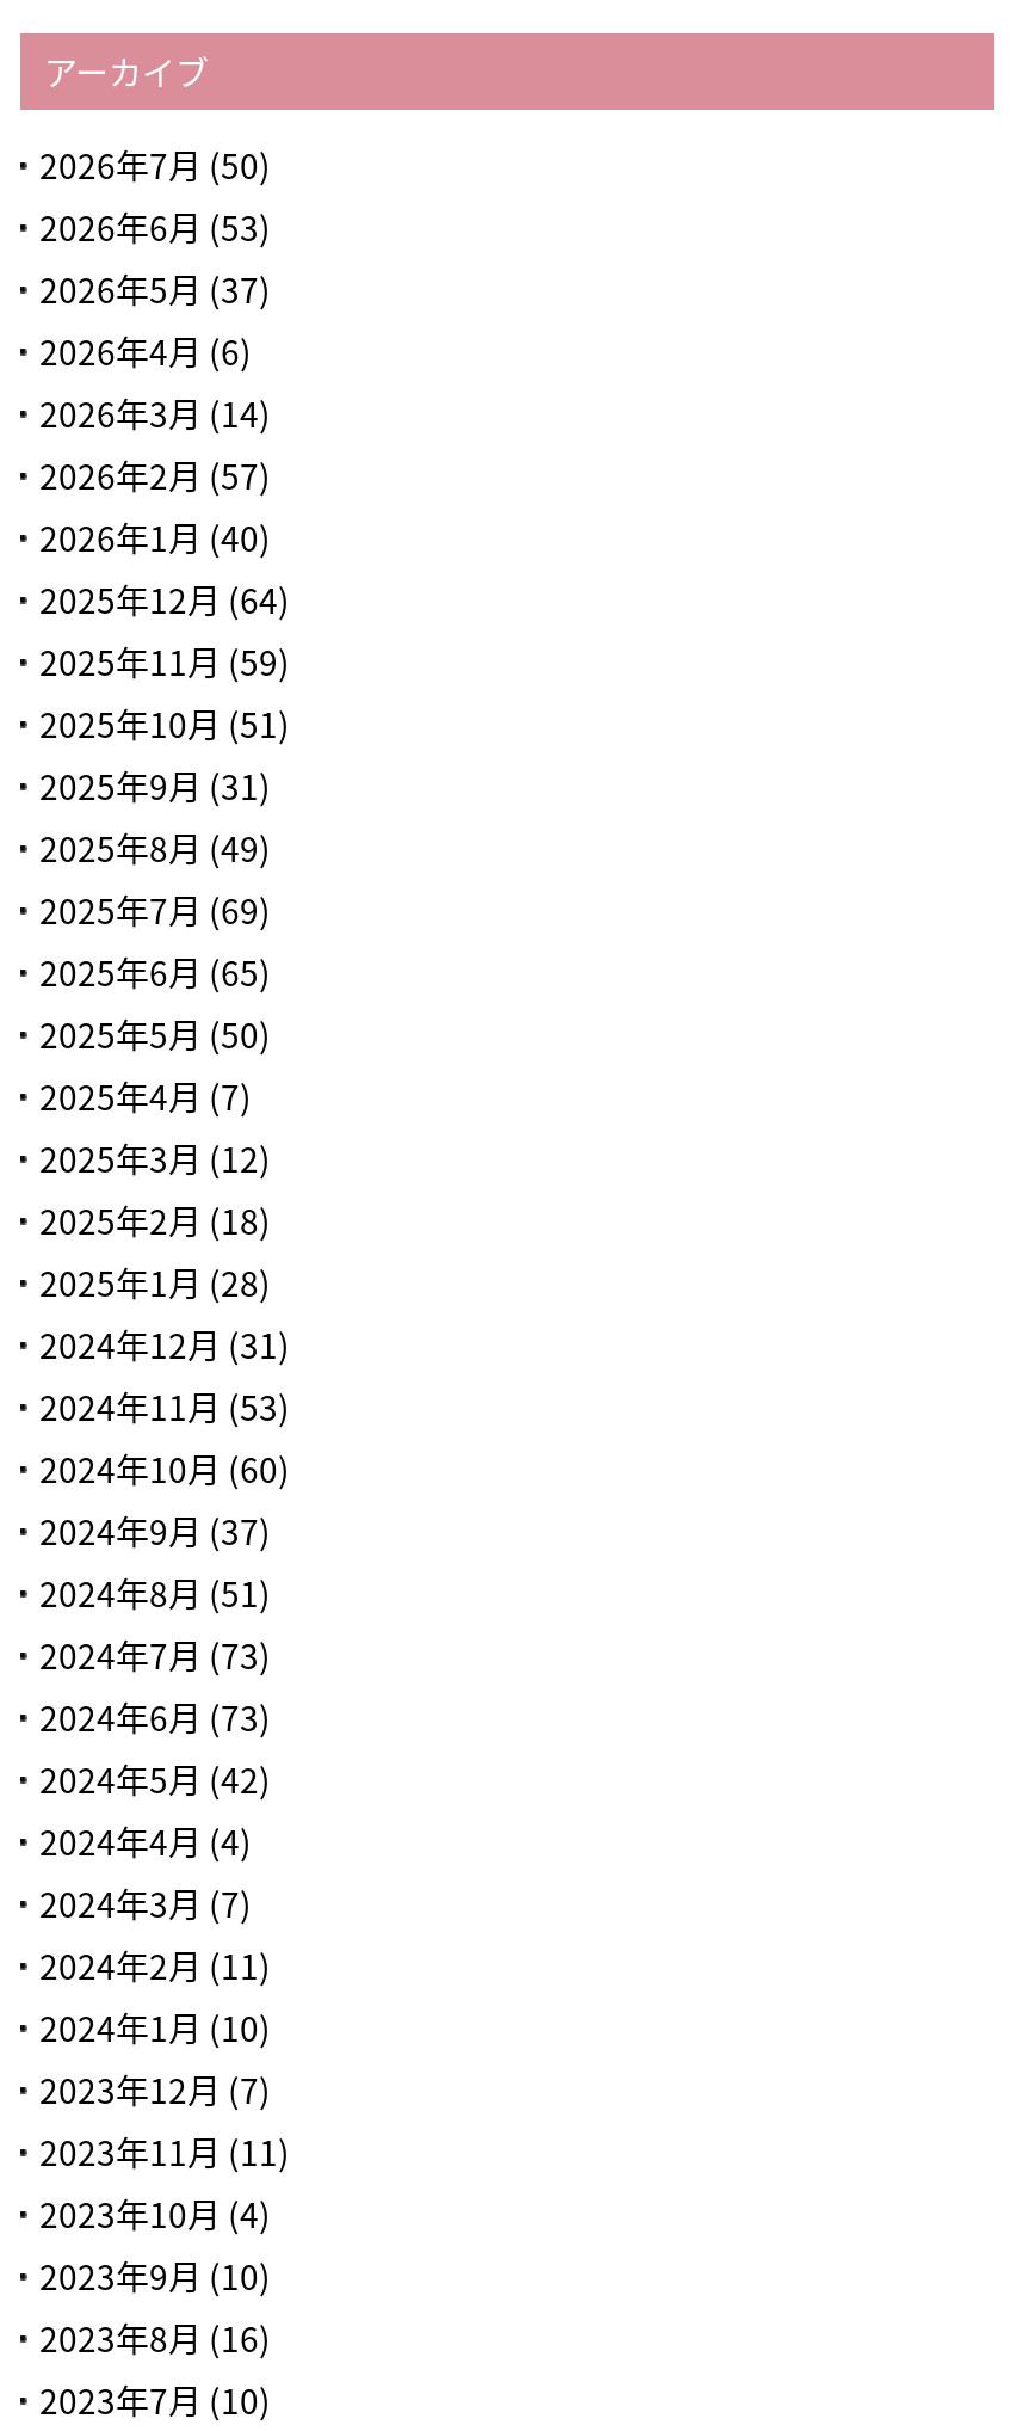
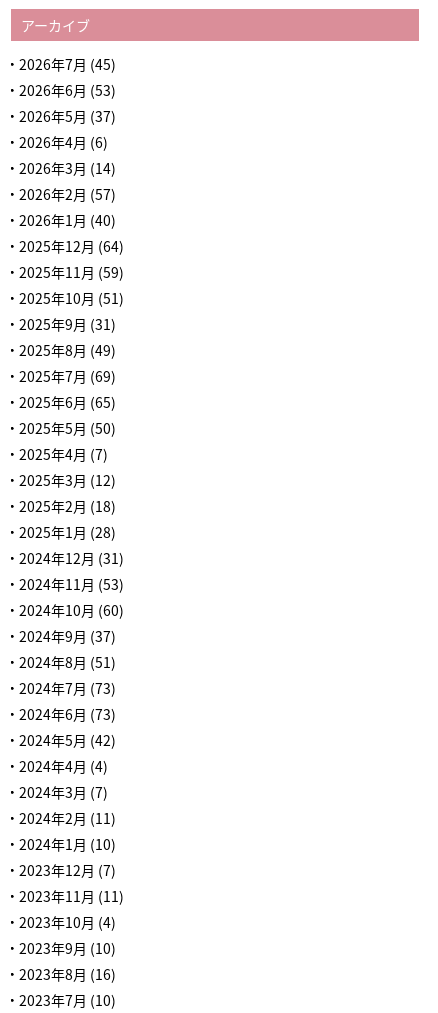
[39,141,271,189] 2026年7月(50) -> [19,54,116,74] 2026年7月(45)

